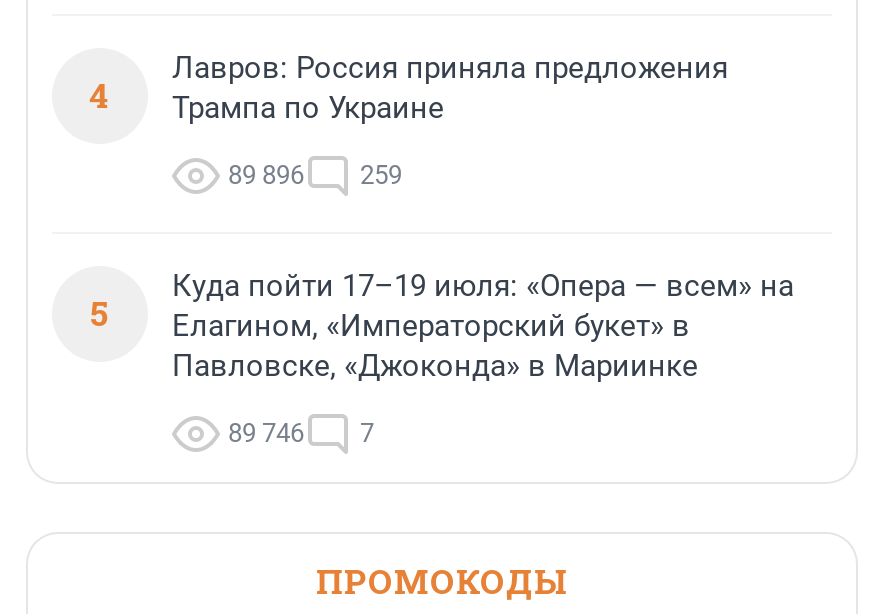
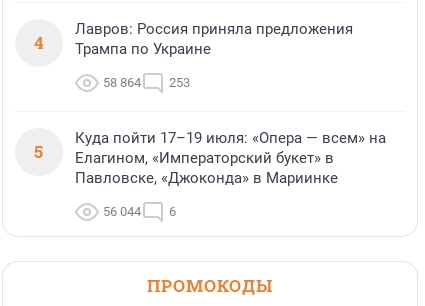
[228,160,304,190] 89 896 -> [103,75,141,90] 58 864
[360,160,402,190] 259 -> [169,75,190,90] 253
[228,418,304,448] 89 746 -> [103,204,141,219] 56 044
[360,418,374,448] 7 -> [169,204,176,219] 6

